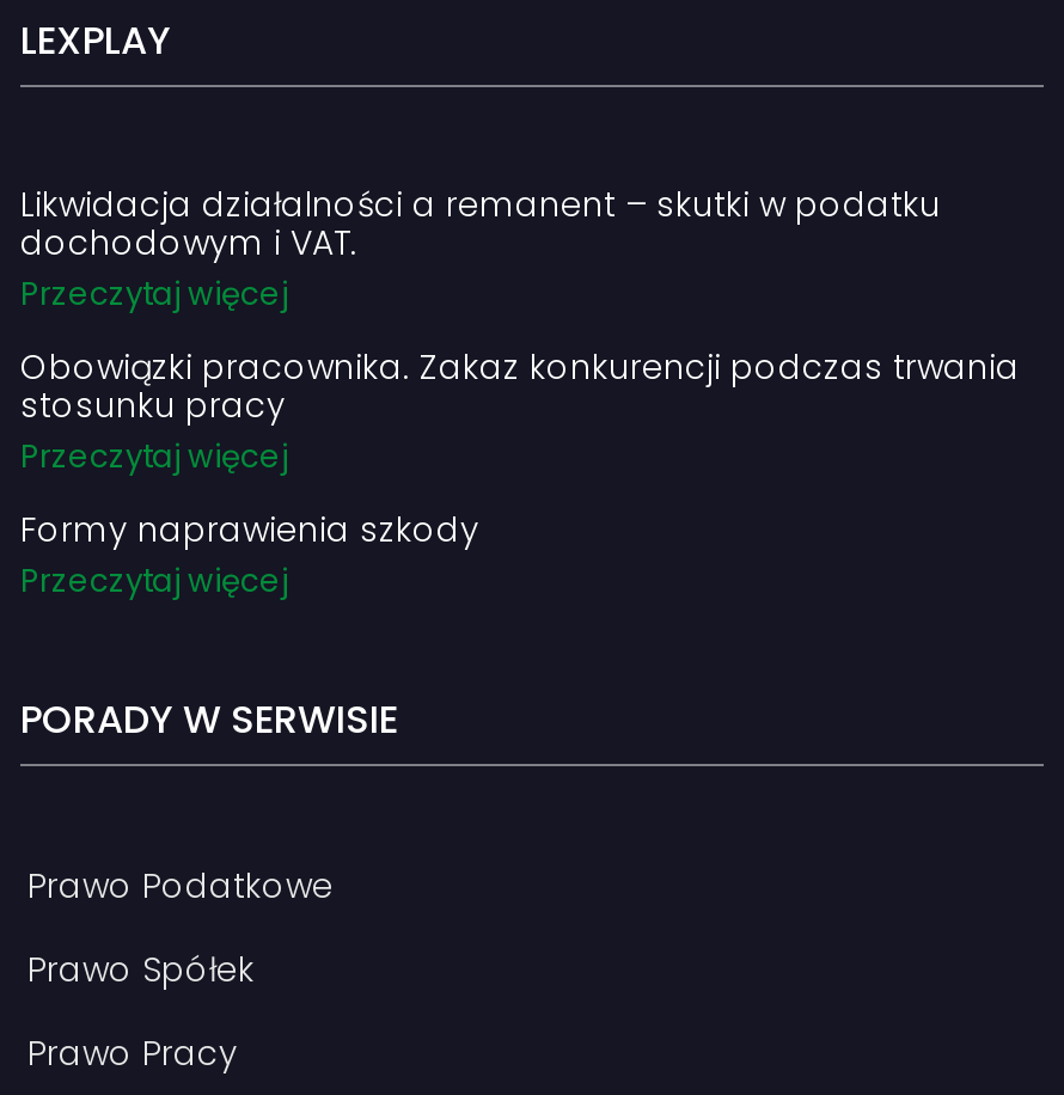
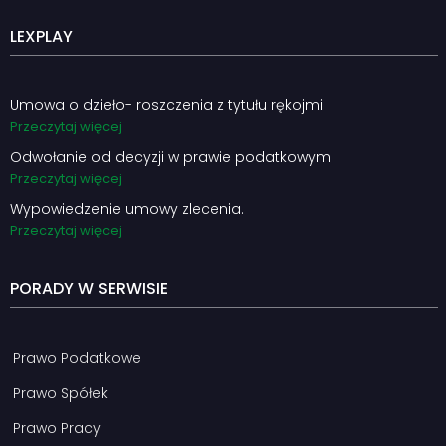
[20,181,941,268] Likwidacja działalności a remanent – skutki w podatku | dochodowym i VAT. -> [10,95,323,115] Umowa o dzieło- roszczenia z tytułu rękojmi
[20,344,1020,430] Obowiązki pracownika. Zakaz konkurencji podczas trwania | stosunku pracy -> [10,147,331,167] Odwołanie od decyzji w prawie podatkowym
[20,507,479,554] Formy naprawienia szkody -> [10,199,244,219] Wypowiedzenie umowy zlecenia.

